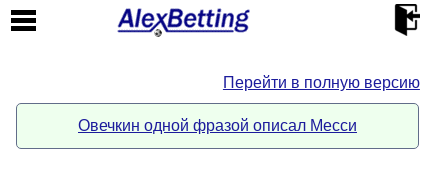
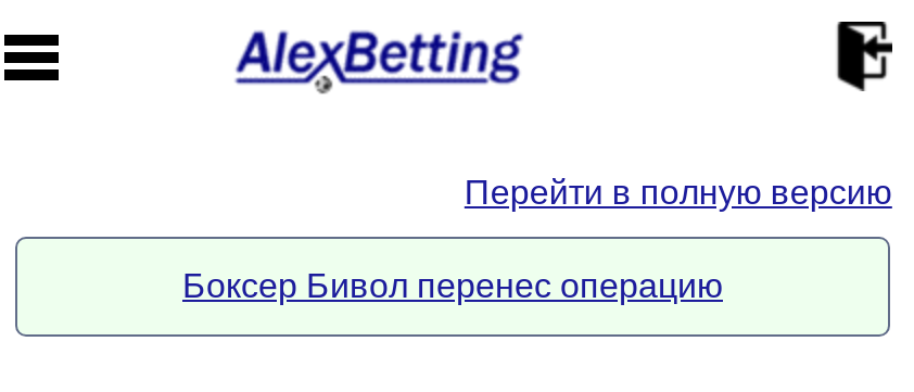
[78,117,357,134] Овечкин одной фразой описал Месси -> [182,267,723,304] Боксер Бивол перенес операцию

